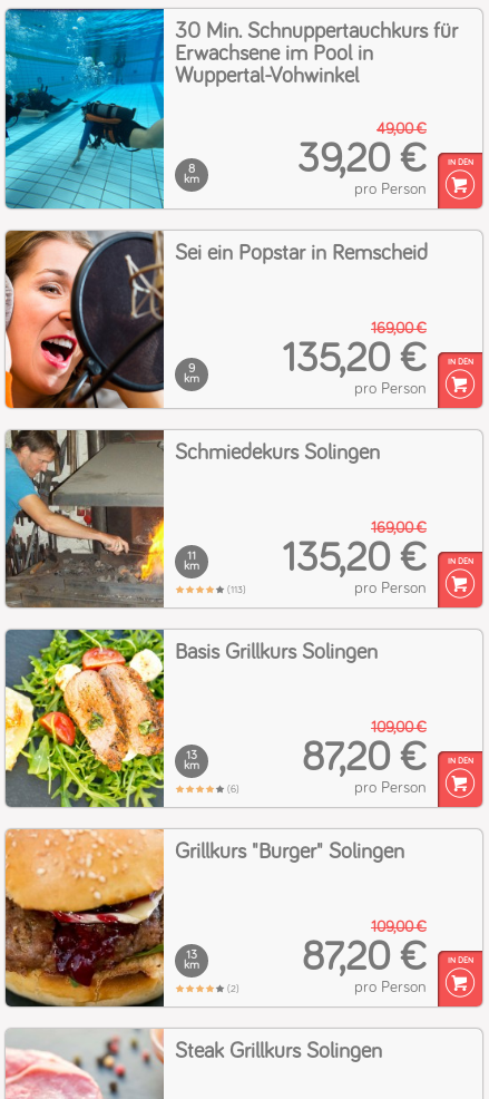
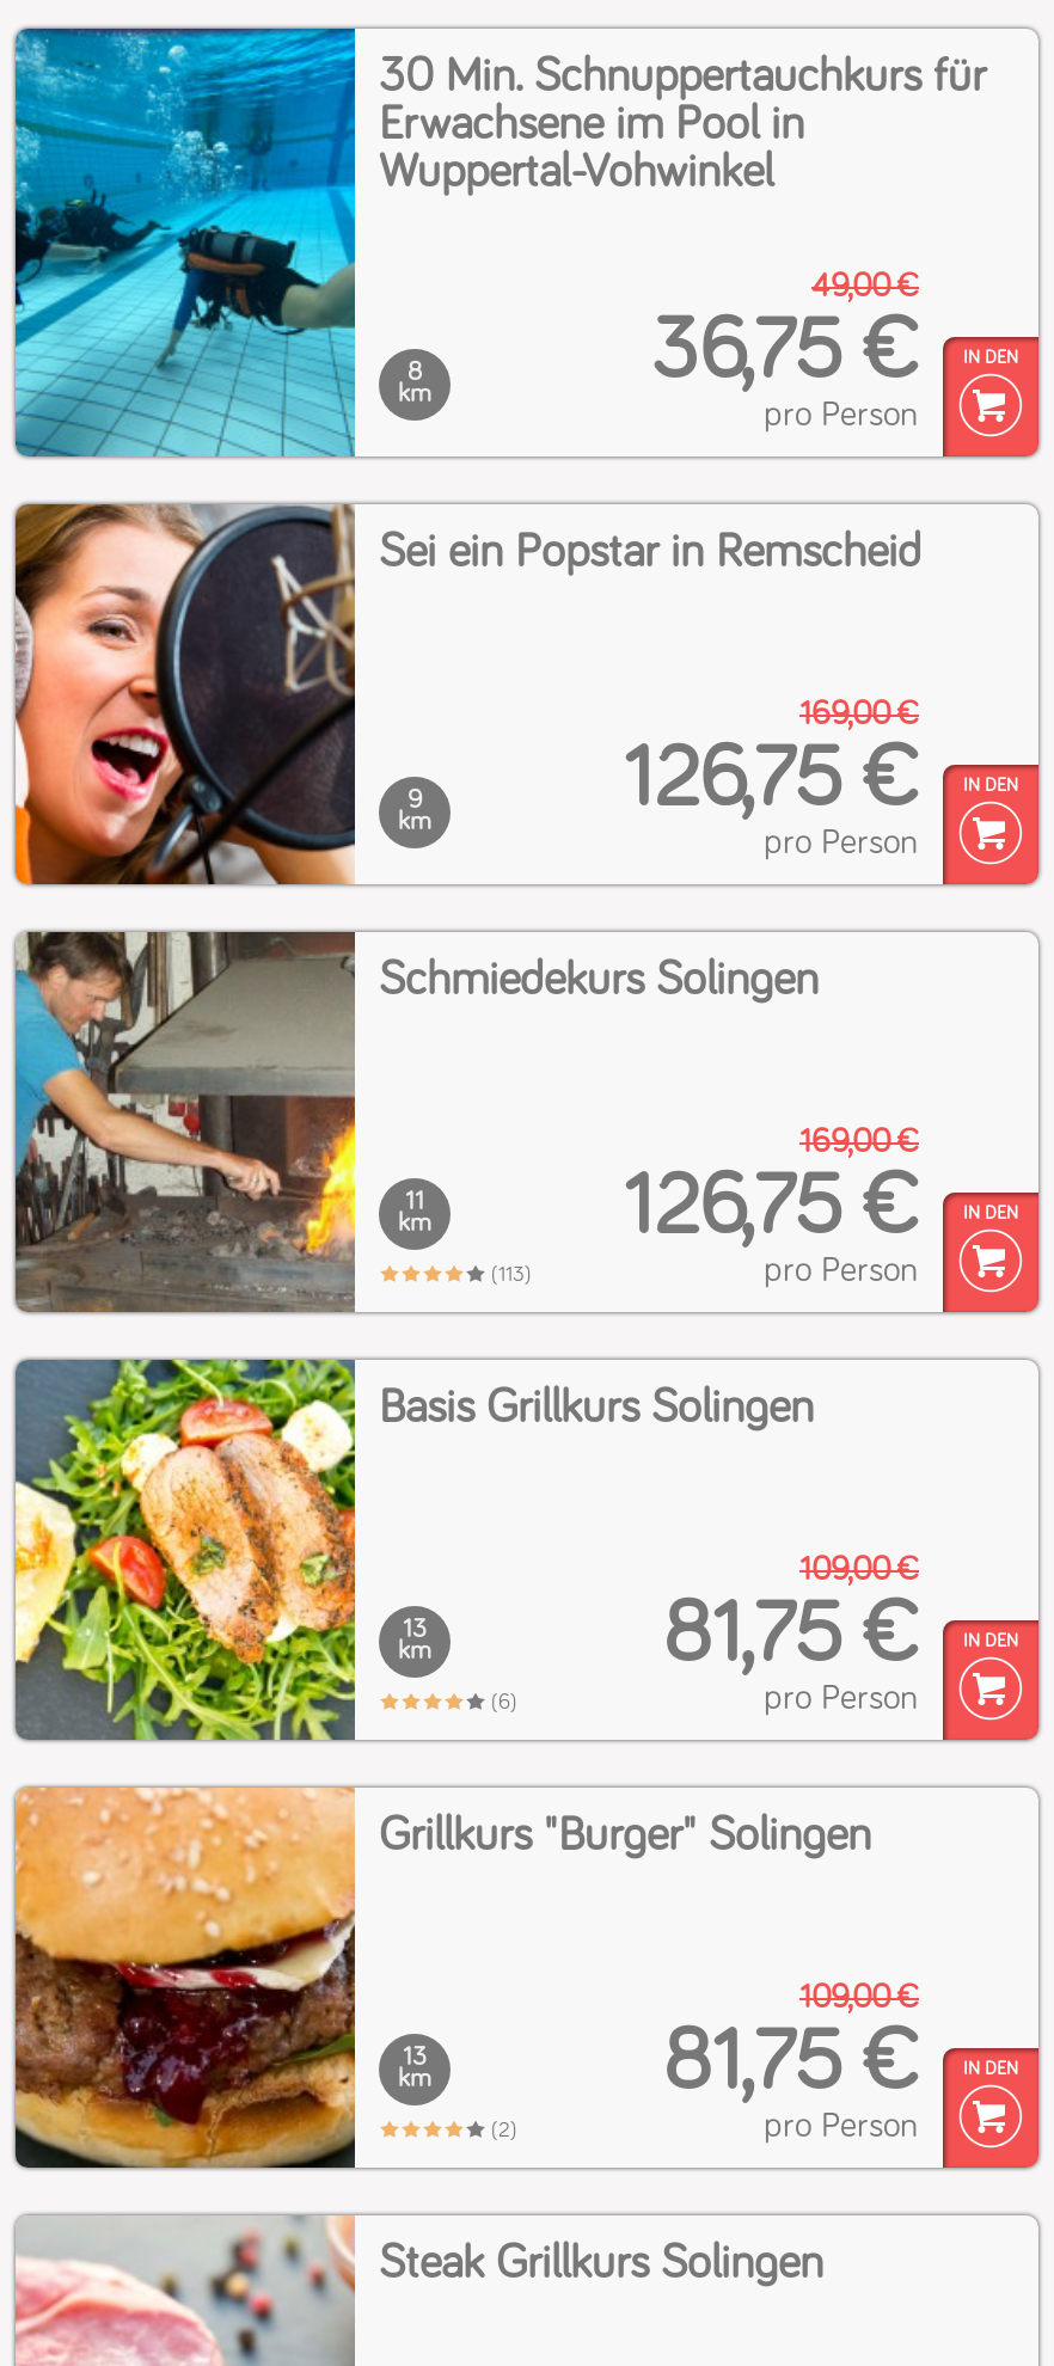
[297,140,427,181] 39,20 € -> [651,311,919,397] 36,75 €
[282,340,427,380] 135,20 € -> [623,738,919,825] 126,75 €
[282,539,427,580] 135,20 € -> [623,1166,919,1252] 126,75 €
[302,739,427,779] 87,20 € -> [663,1594,919,1680] 81,75 €
[302,938,427,979] 87,20 € -> [663,2022,919,2108] 81,75 €

